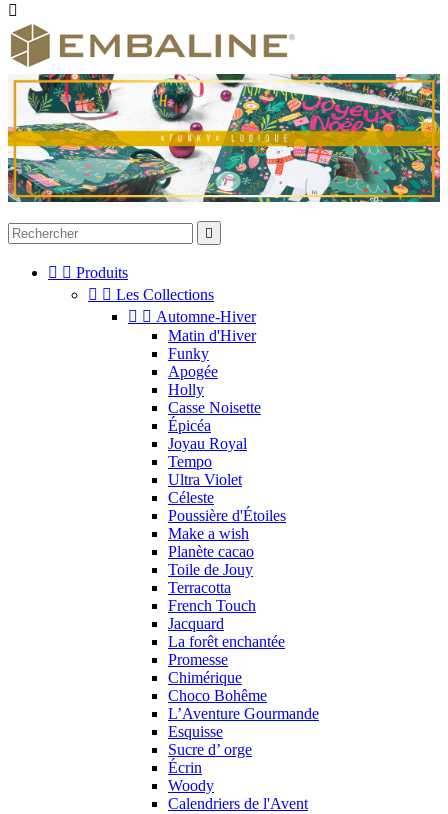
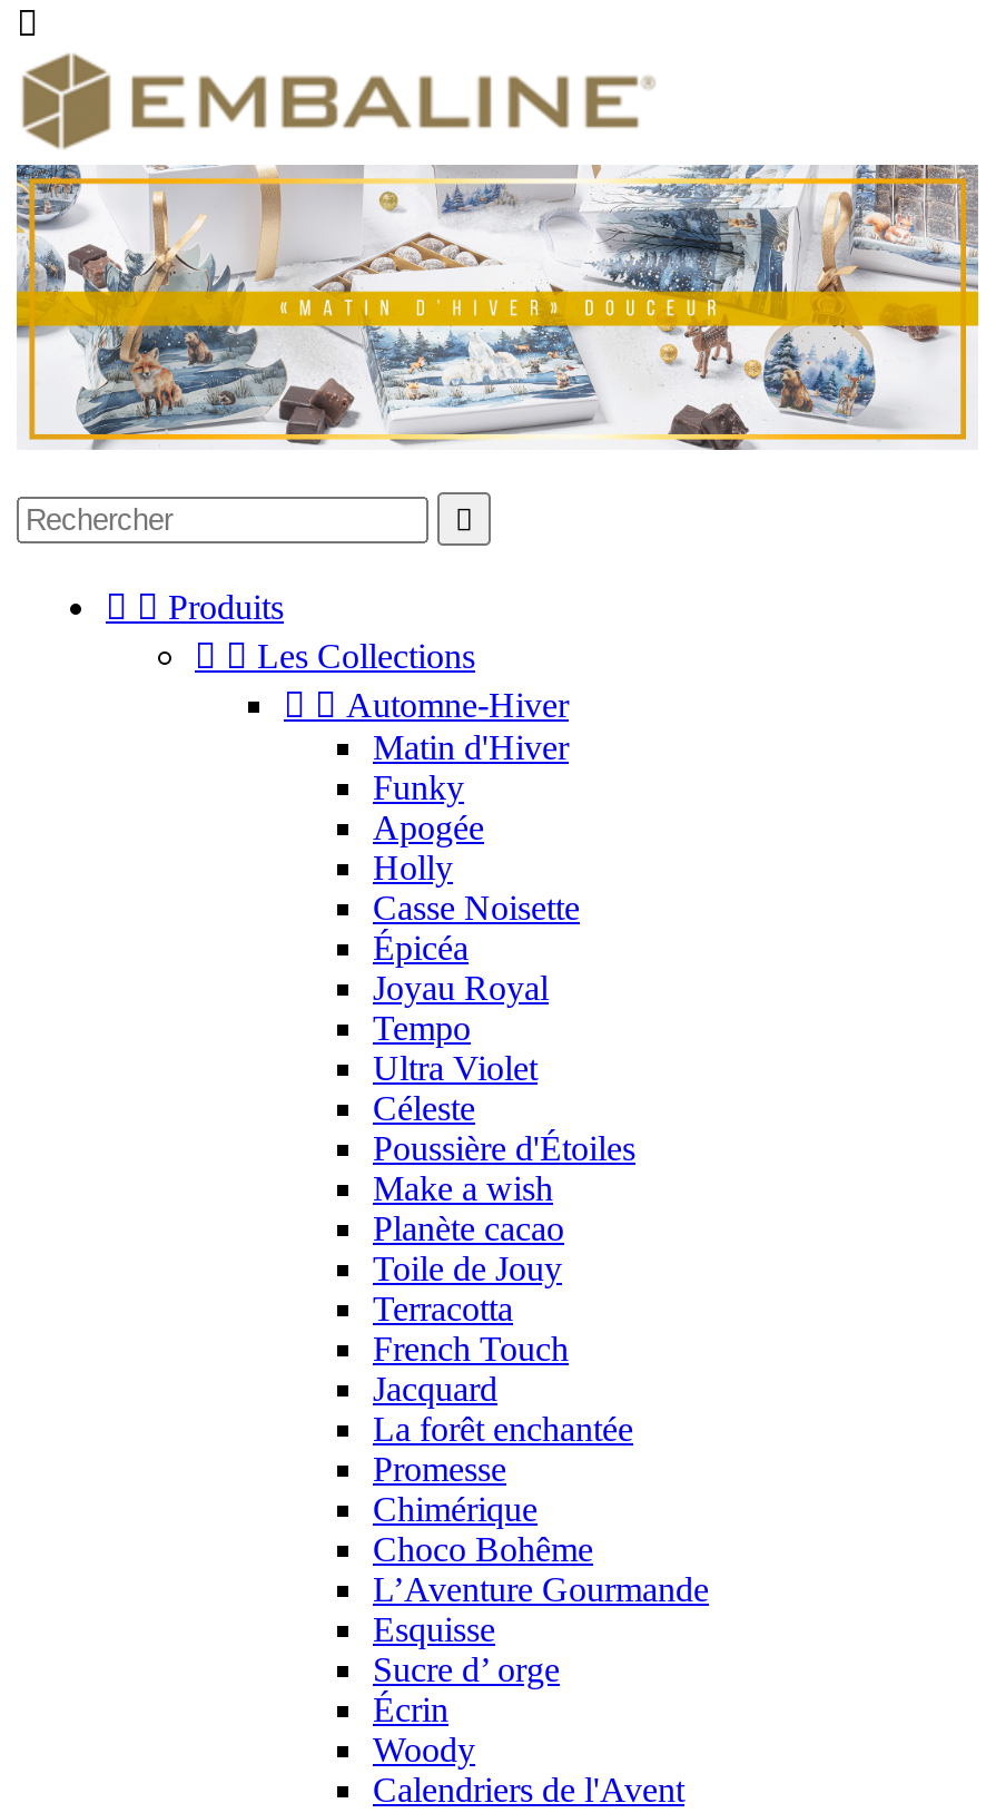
[7,73,441,203] [image] -> [14,163,978,450] [image]

